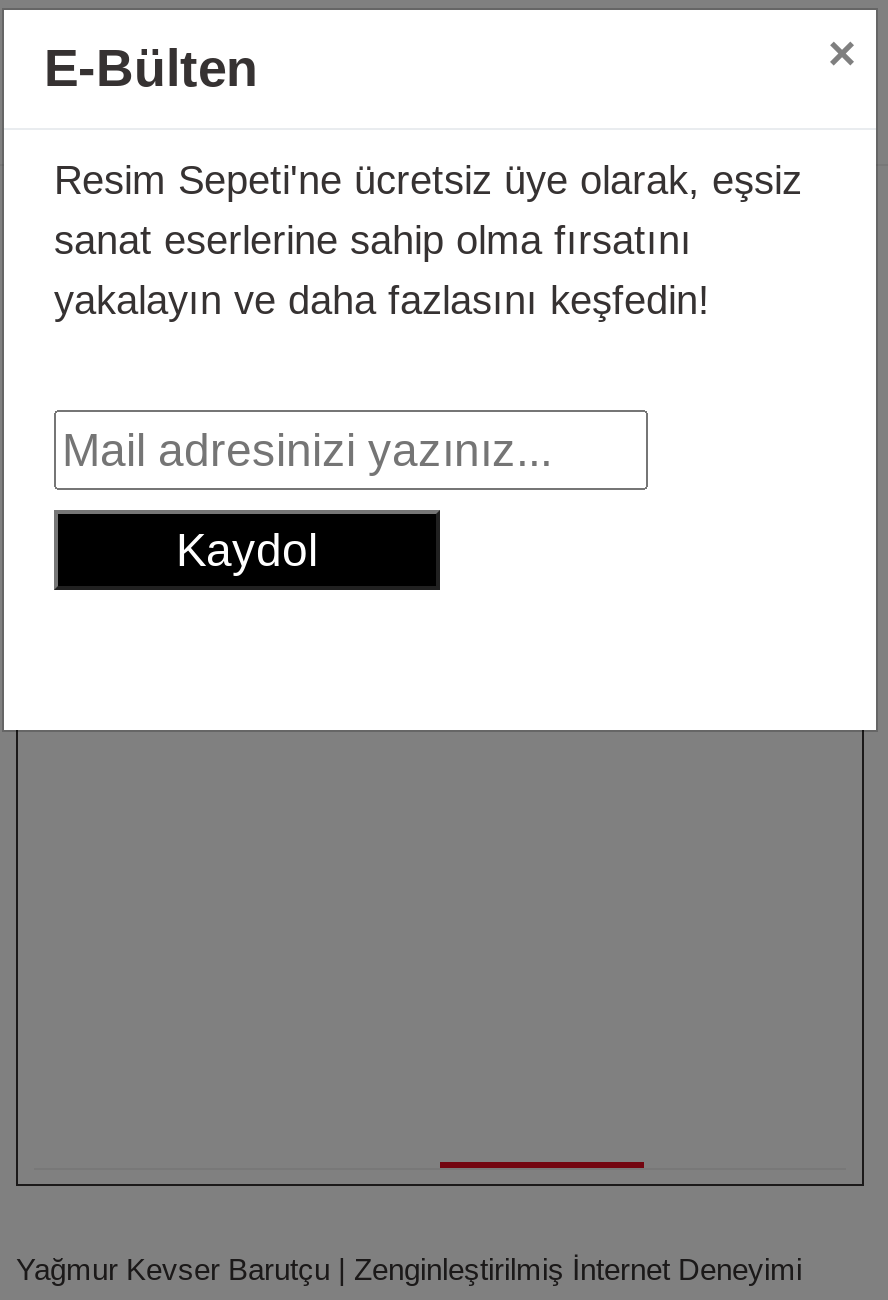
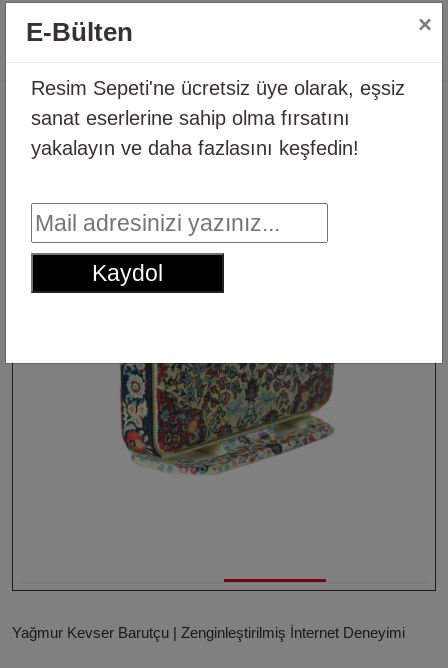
none -> [120,363,334,475] [image]

